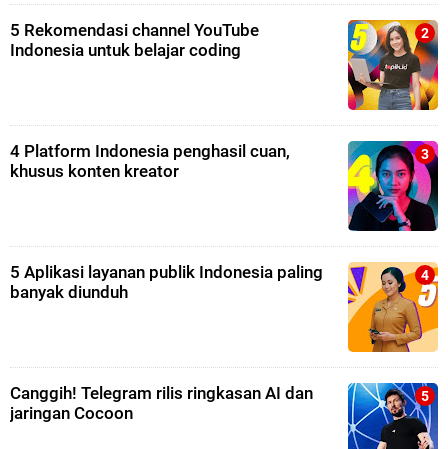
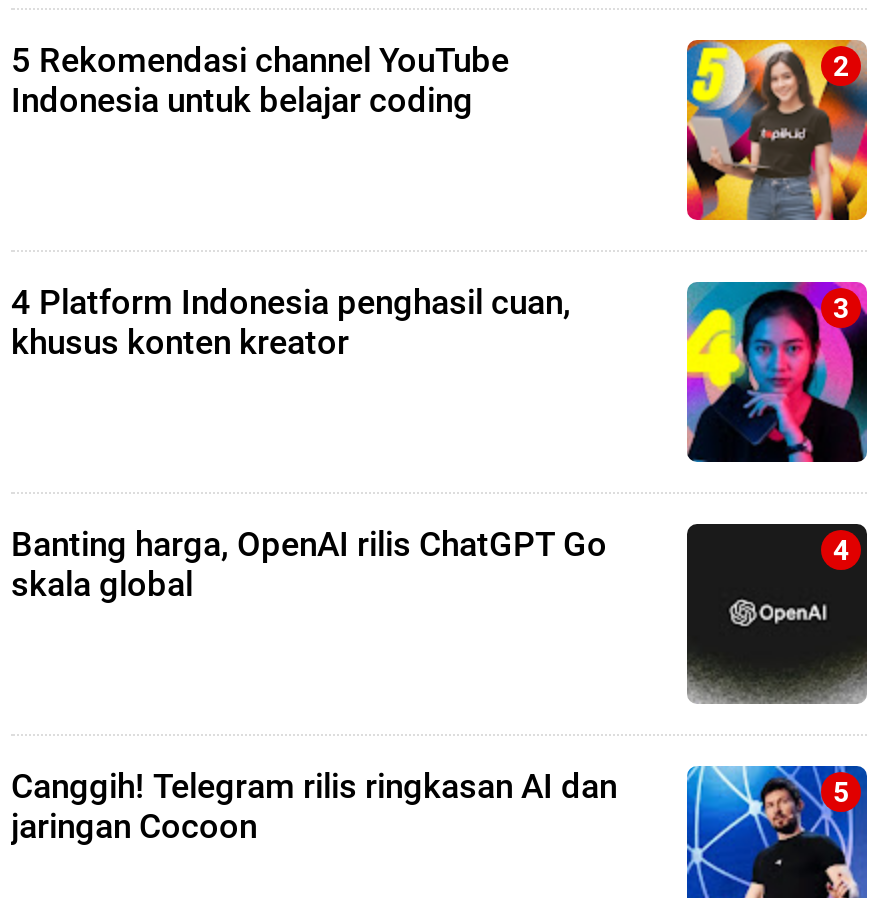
[10,262,439,353] [image] | 5 Aplikasi layanan publik Indonesia paling | banyak diunduh -> [11,522,869,706] [image] | Banting harga, OpenAI rilis ChatGPT Go | skala global

